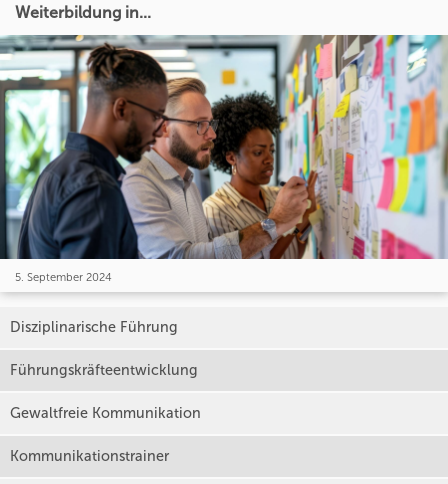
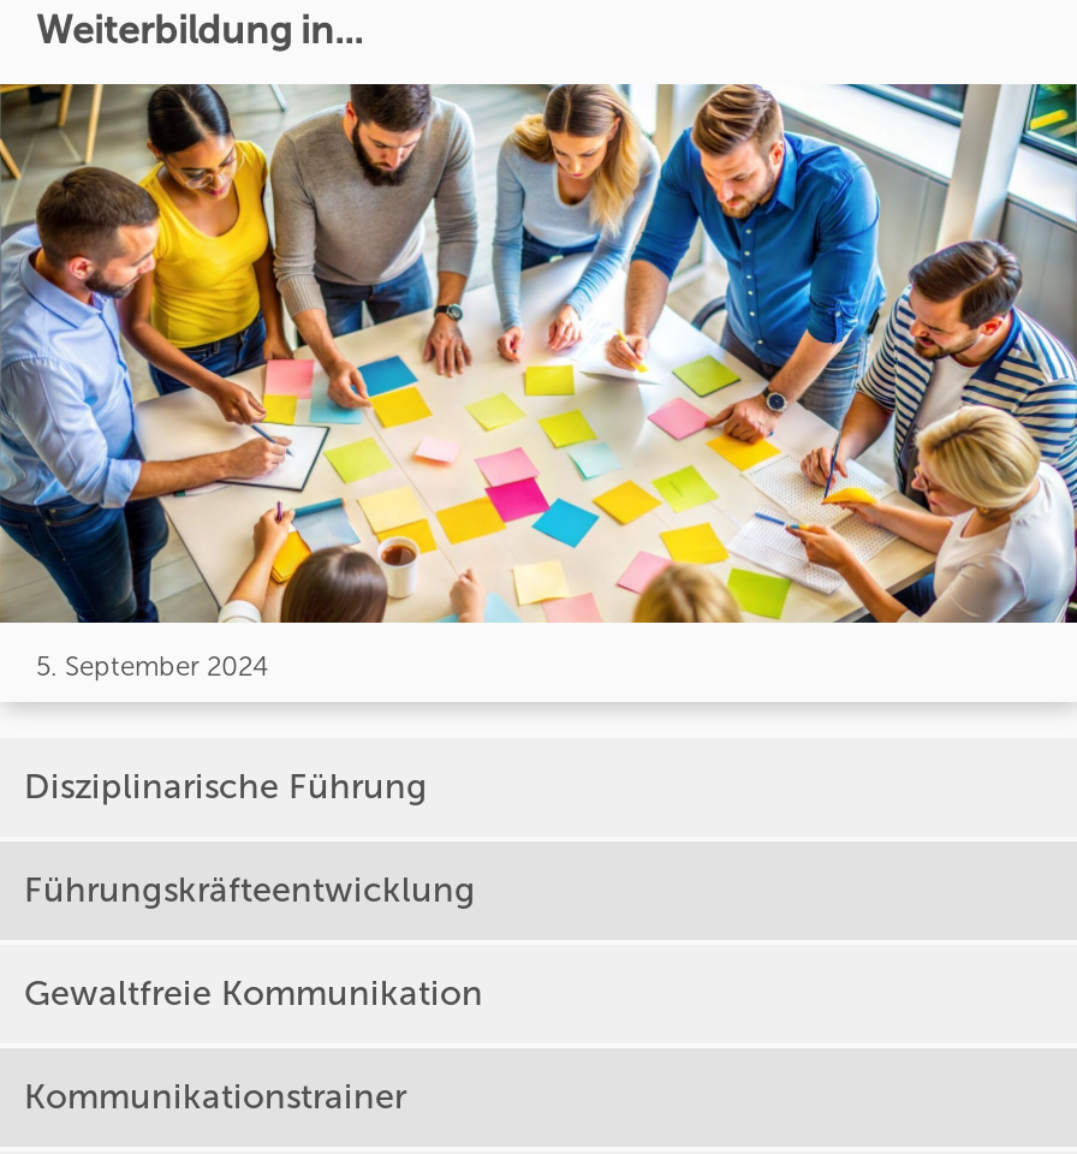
[3,34,445,260] [image] -> [7,82,1070,625] [image]

